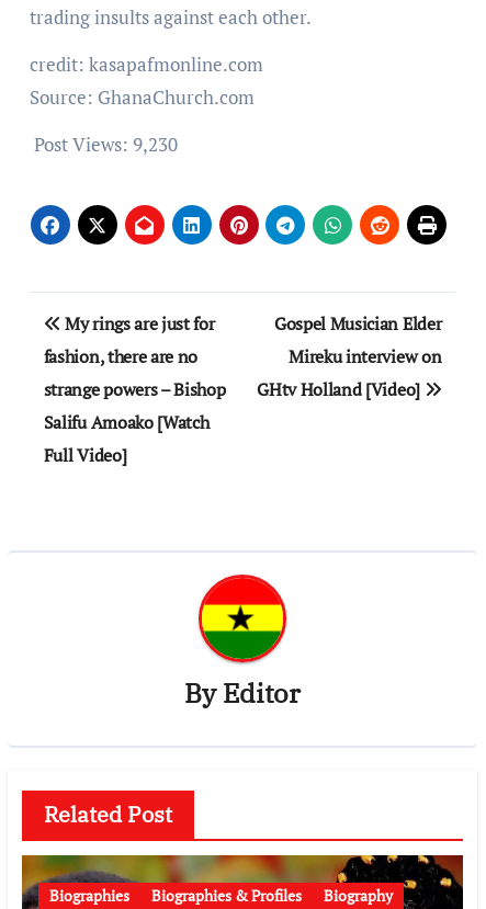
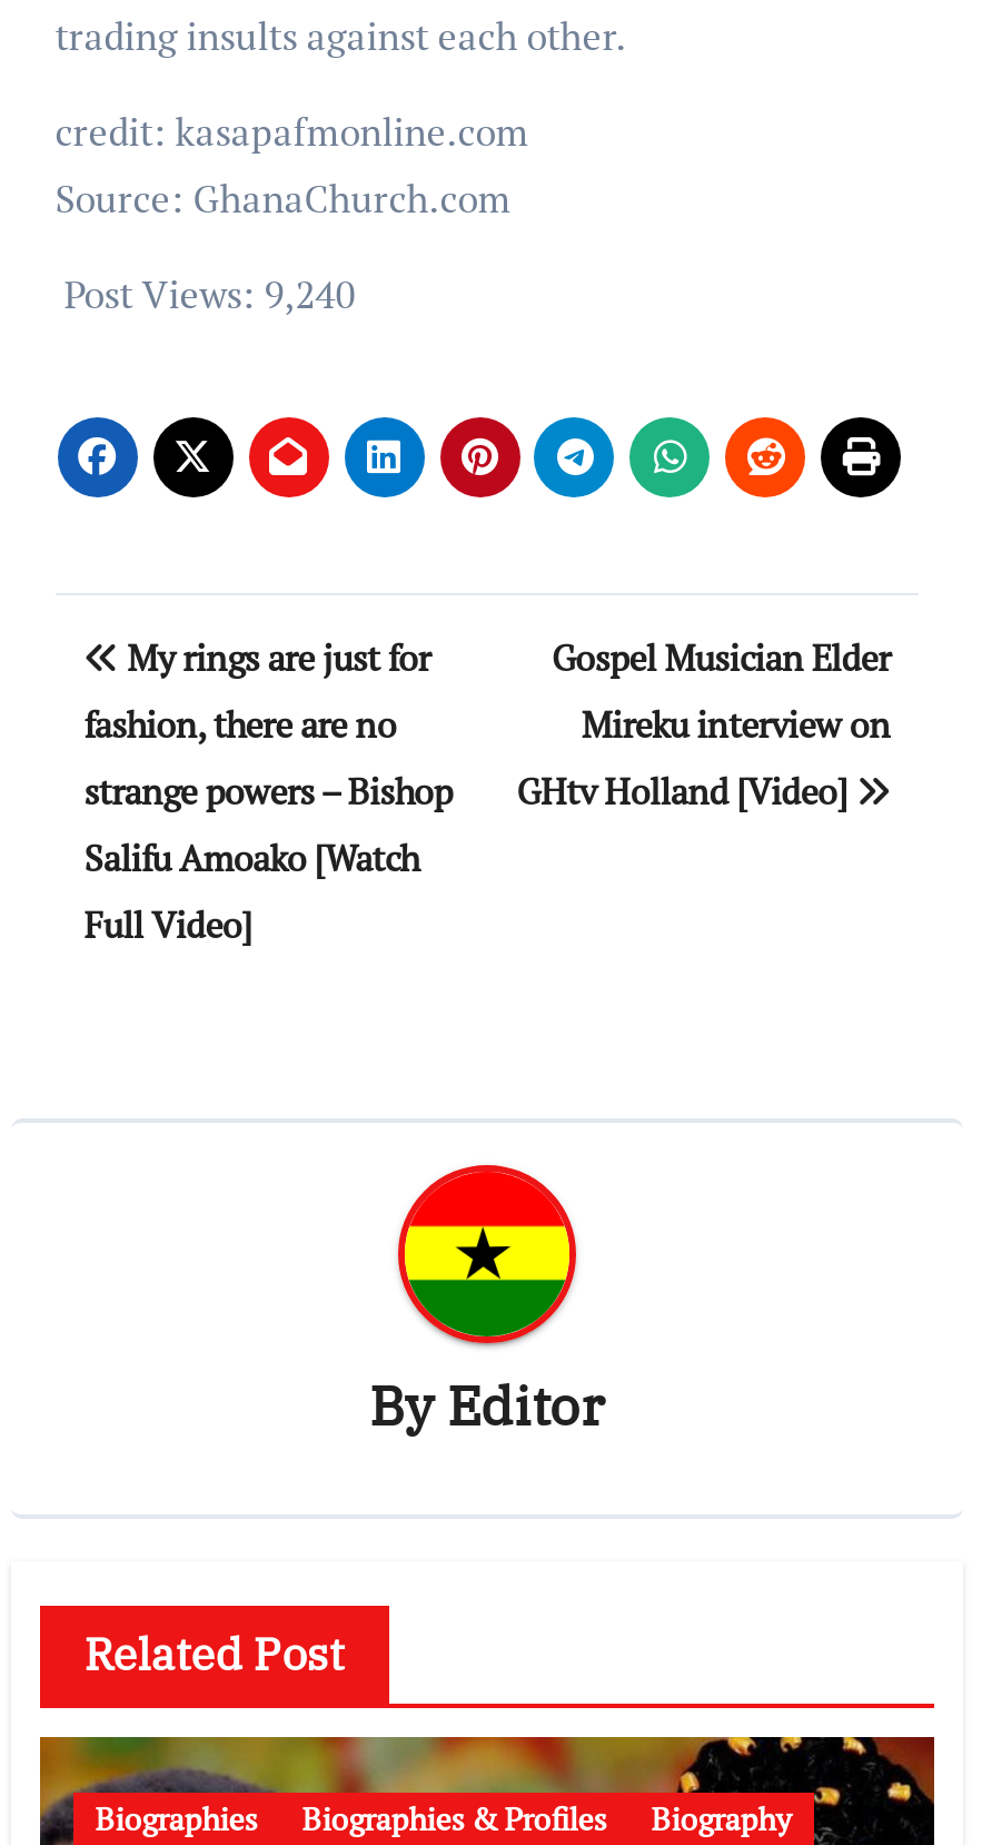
[34,132,178,157] Post Views: 9,230 -> [64,268,355,319] Post Views: 9,240

